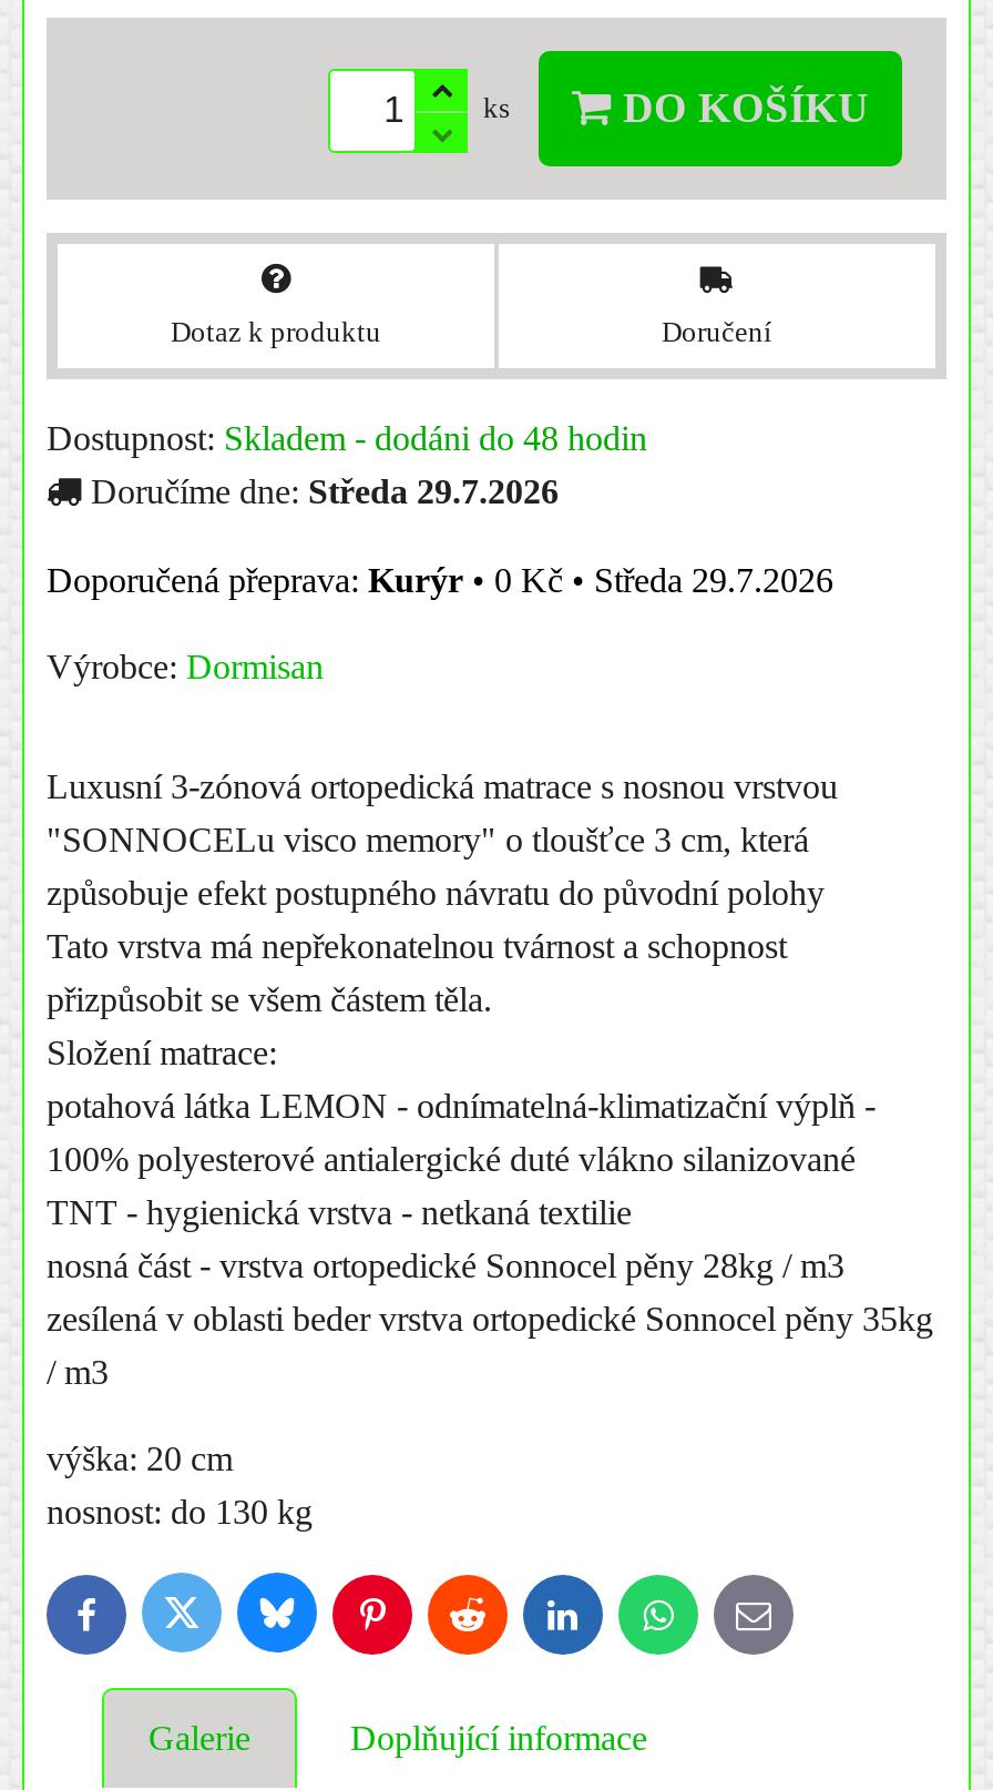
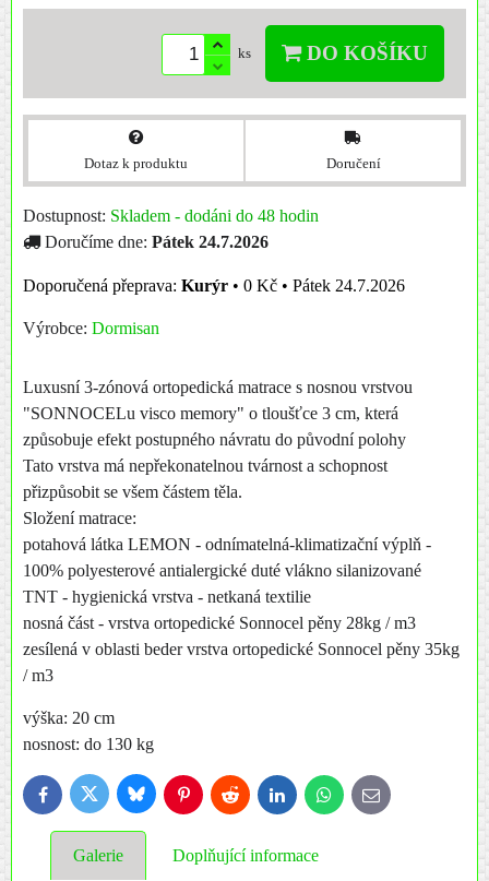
[82,472,559,510] Doručíme dne: Středa 29.7.2026 -> [40,232,269,251] Doručíme dne: Pátek 24.7.2026
[368,561,833,599] Kurýr • 0 Kč • Středa 29.7.2026 -> [181,276,405,295] Kurýr • 0 Kč • Pátek 24.7.2026

